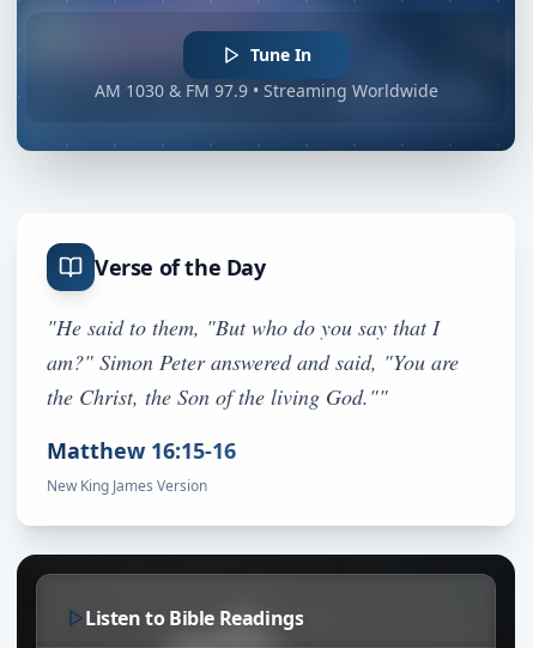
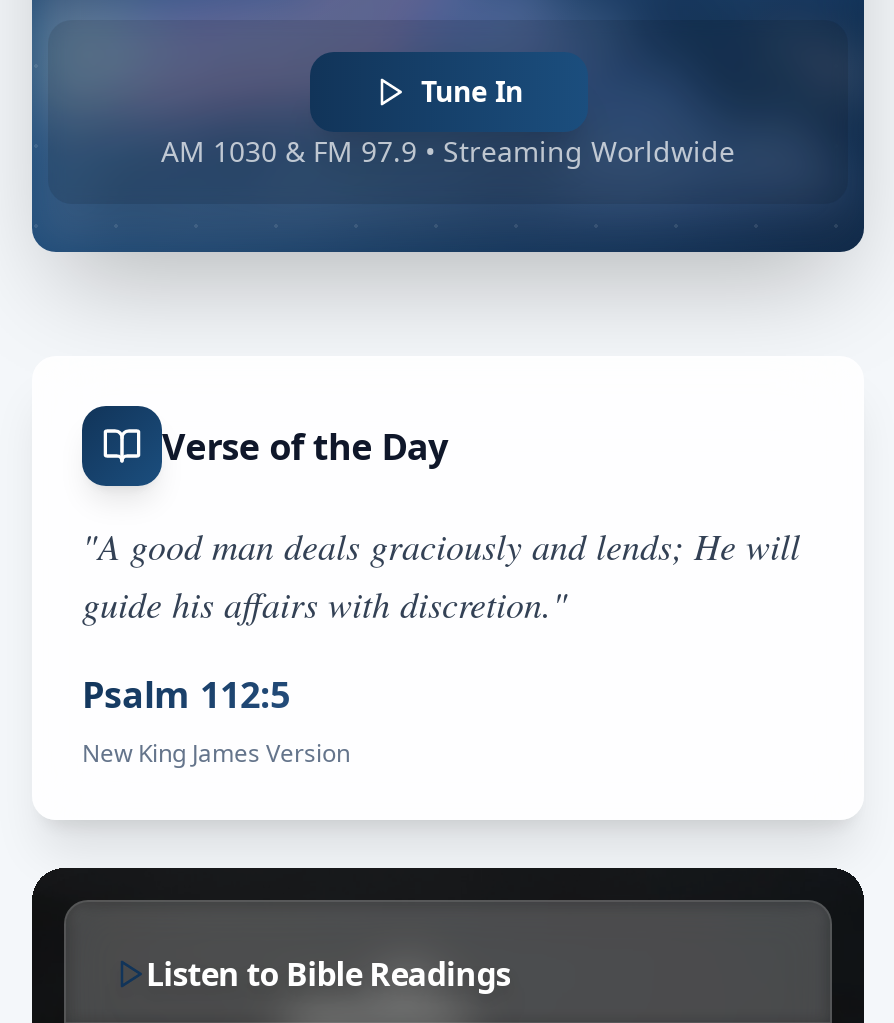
[47,313,459,411] "He said to them, "But who do you say that I | am?" Simon Peter answered and said, "You are | the Christ, the Son of the living God."" -> [82,522,800,628] "A good man deals graciously and lends; He will | guide his affairs with discretion. "
[47,436,236,465] Matthew 16:15-16 -> [82,670,290,718] Psalm 112:5

